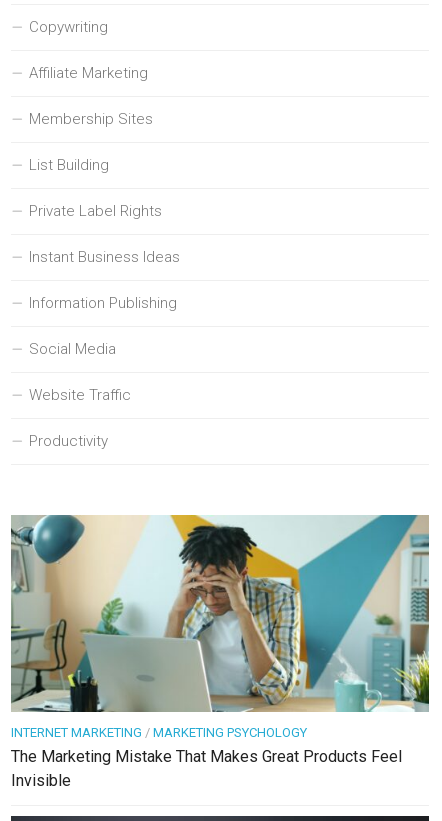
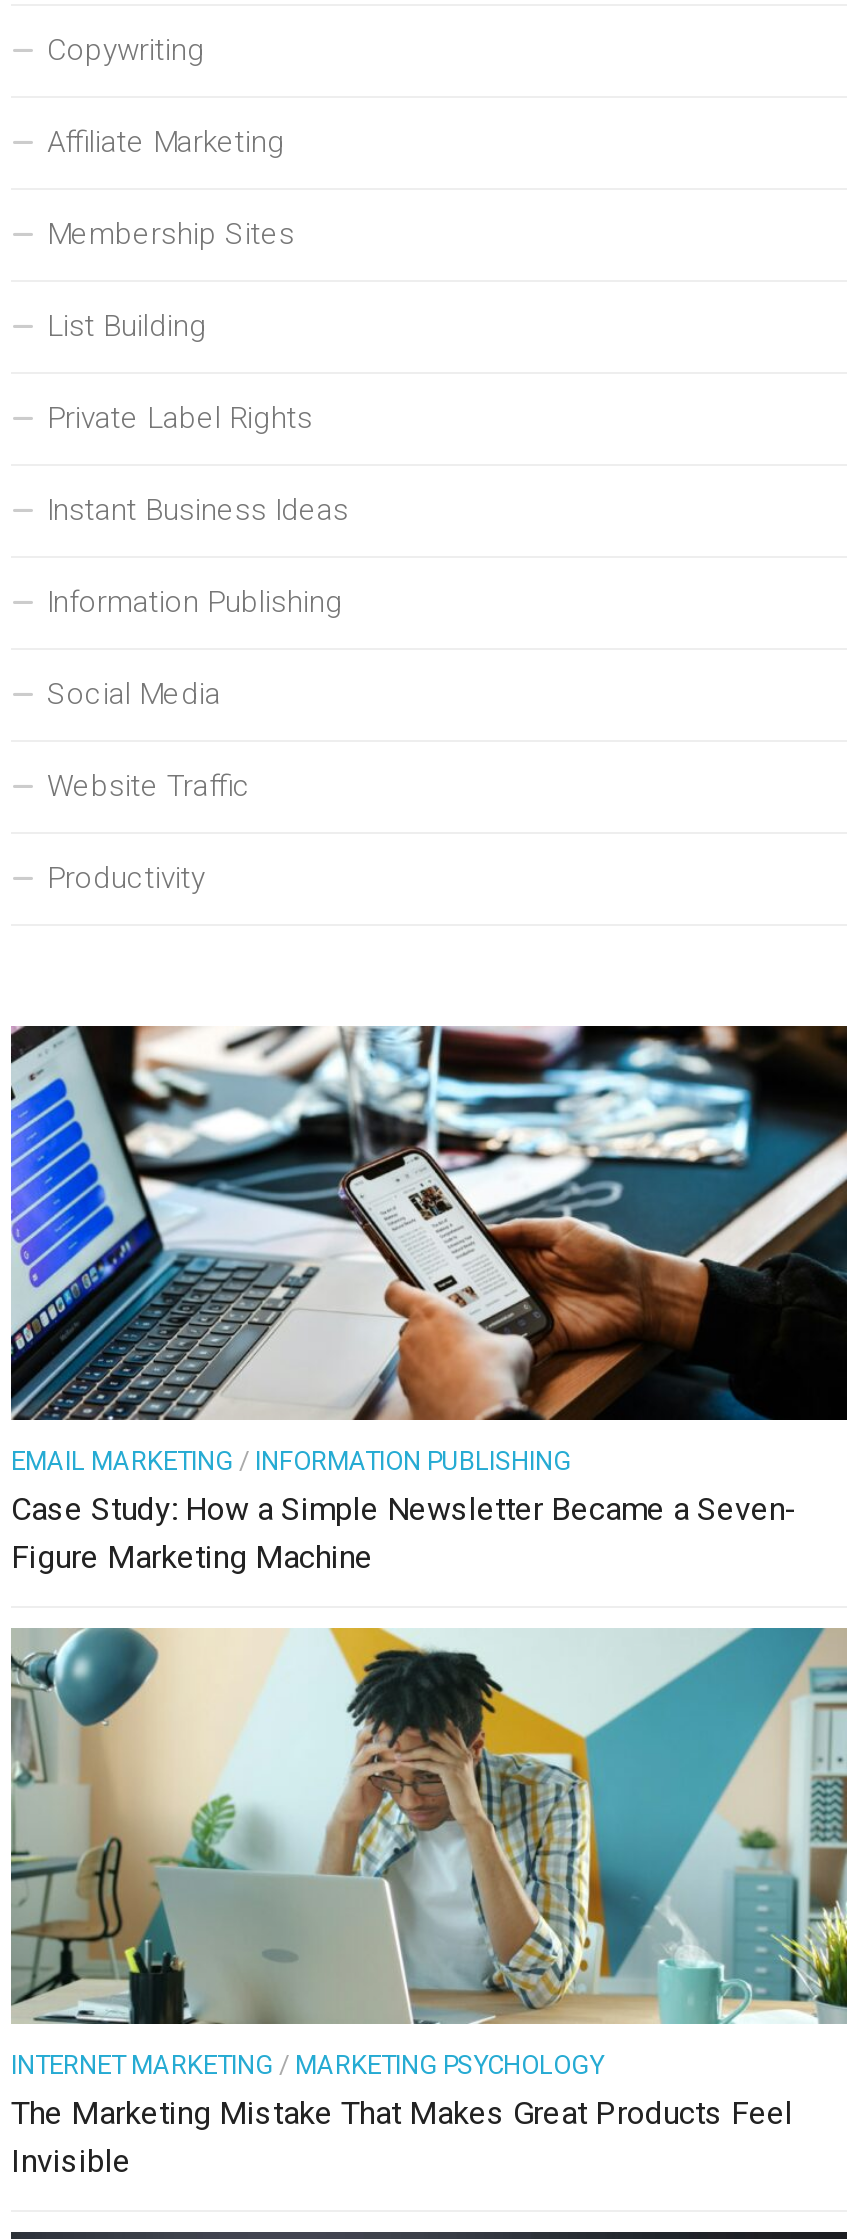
none -> [9,1025,849,1577] [image] | EMAIL MARKETING / INFORMATION PUBLISHING | Case Study: How a Simple Newsletter Became a Seven- | Figure Marketing Machine

